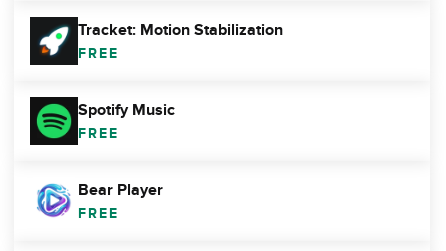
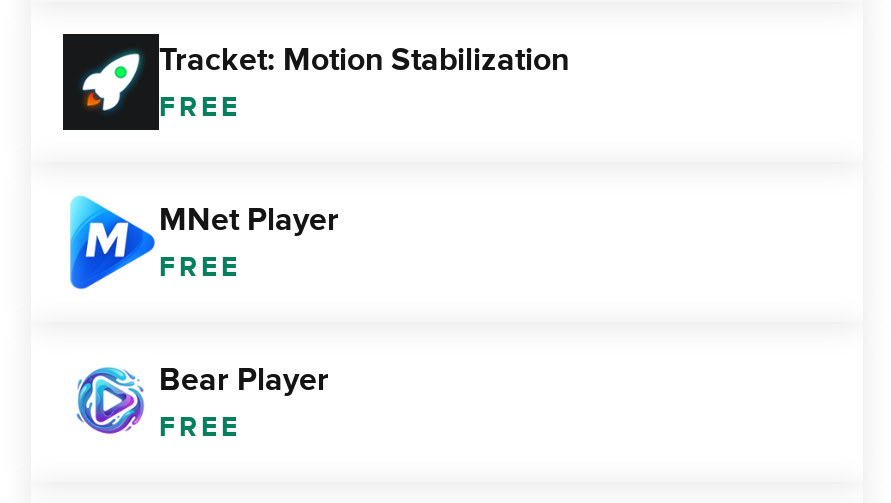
[29,96,175,146] [image] | Spotify Music -> [63,194,339,290] [image] | MNet Player

